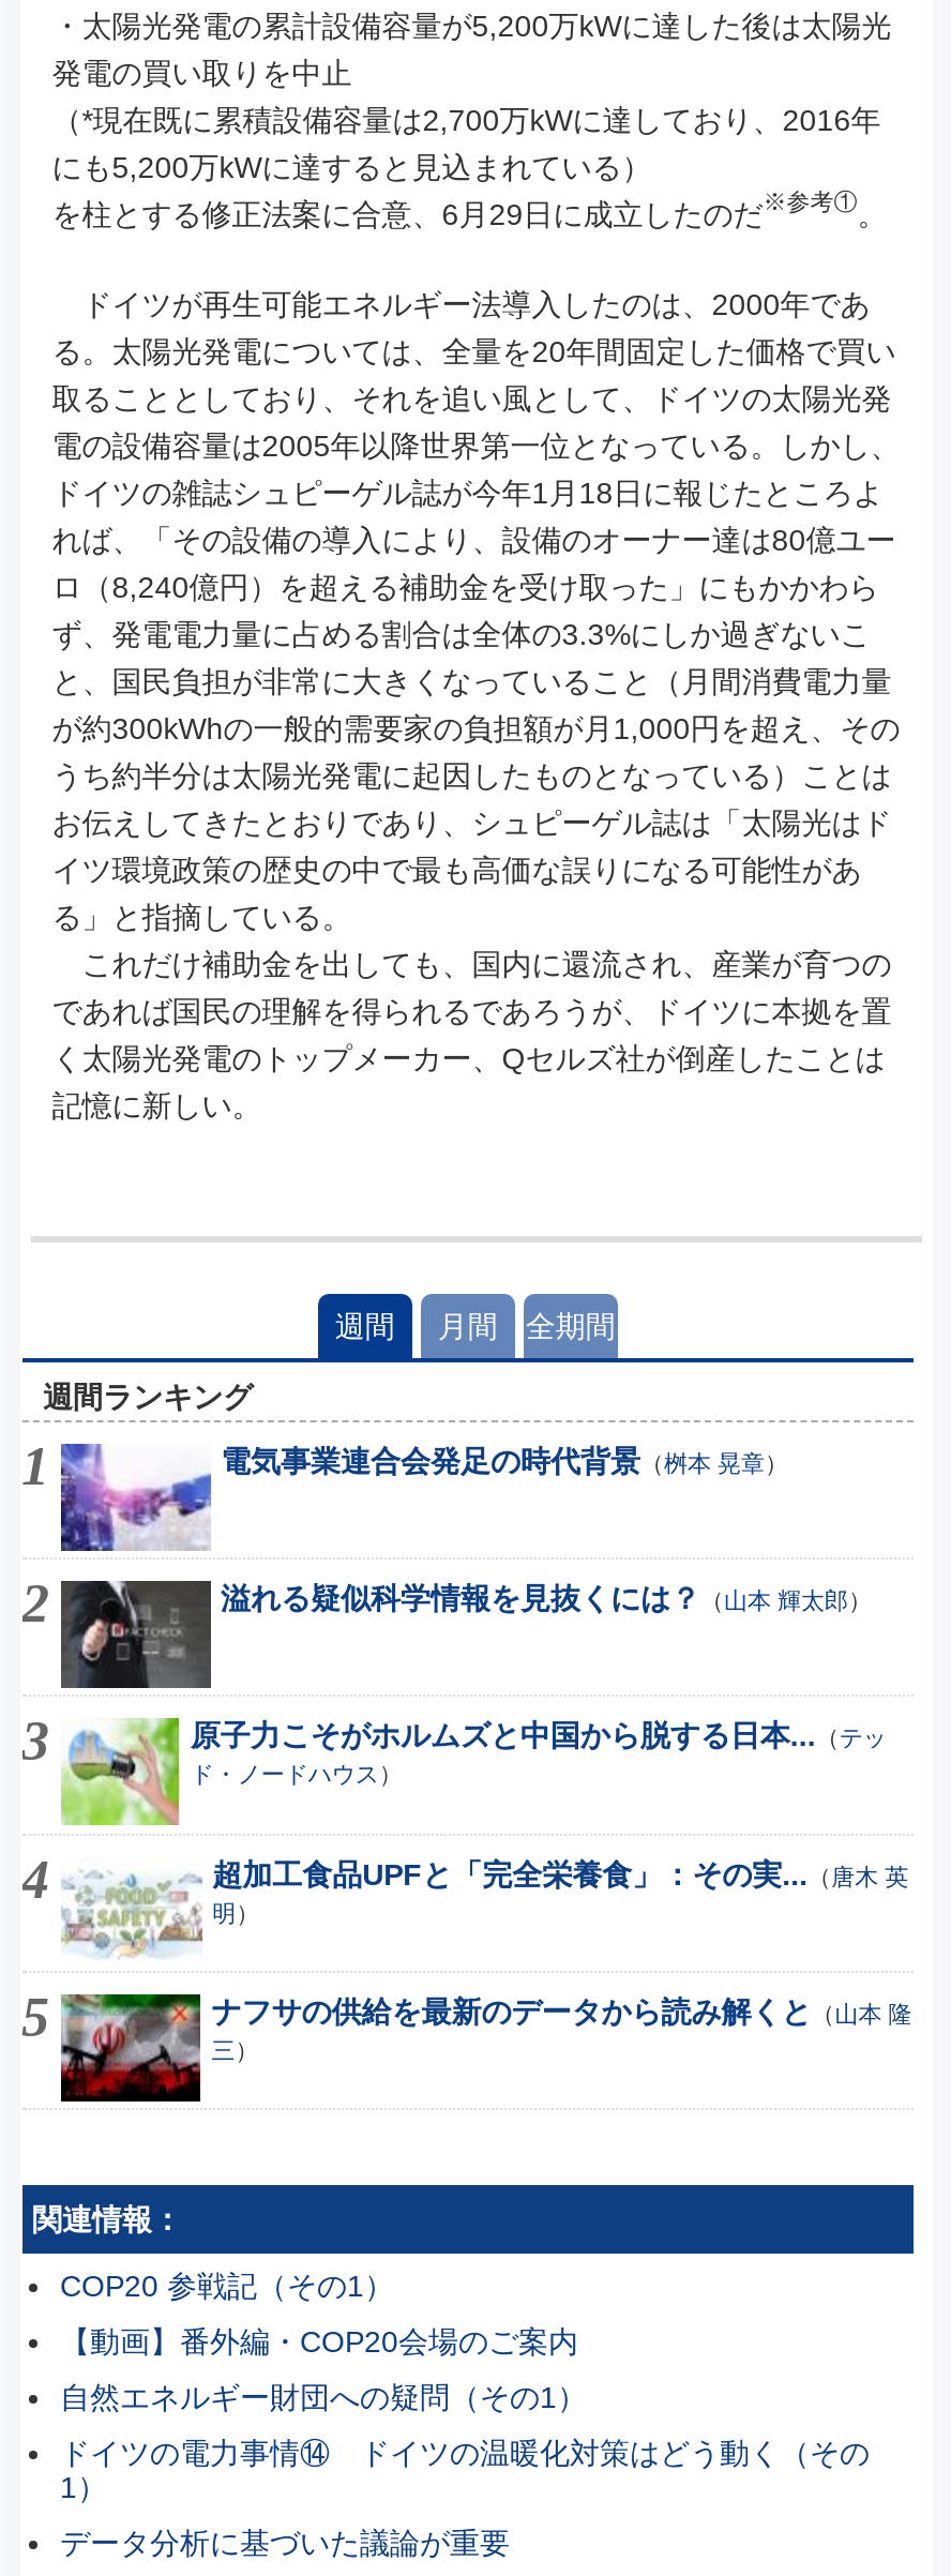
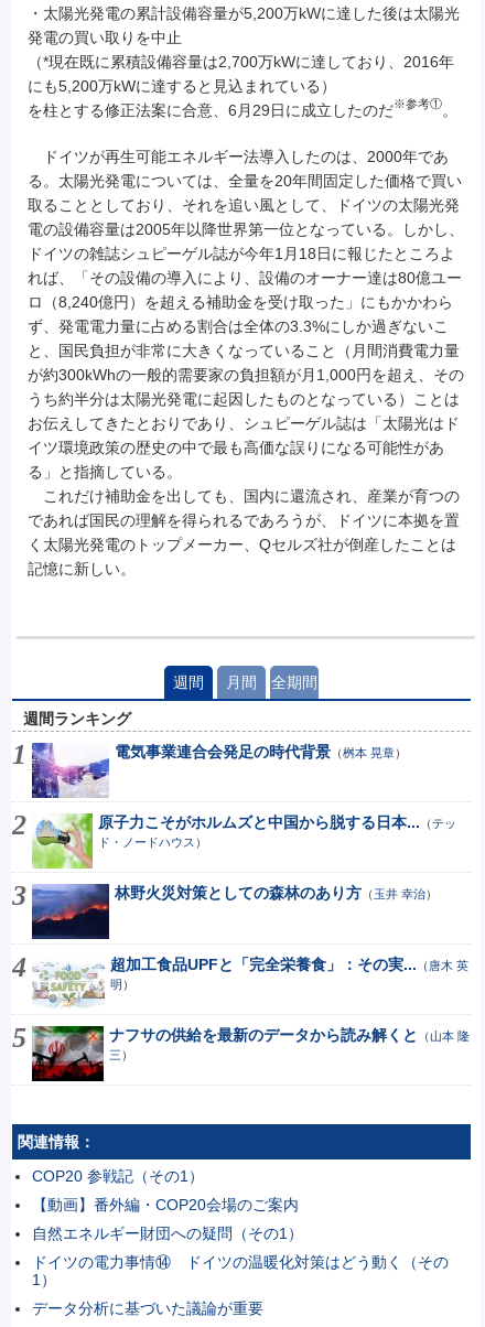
[59,1579,872,1690] [image] | 溢れる疑似科学情報を見抜くには？（山本 輝太郎） -> none
moved [25,1716,886,1829] -> [13,812,457,871]: [image] | 原子力こそがホルムズと中国から脱する日本...（テッ | ド・ノードハウス）
none -> [31,883,437,940] [image] | 林野火災対策としての森林のあり方（玉井 幸治）

